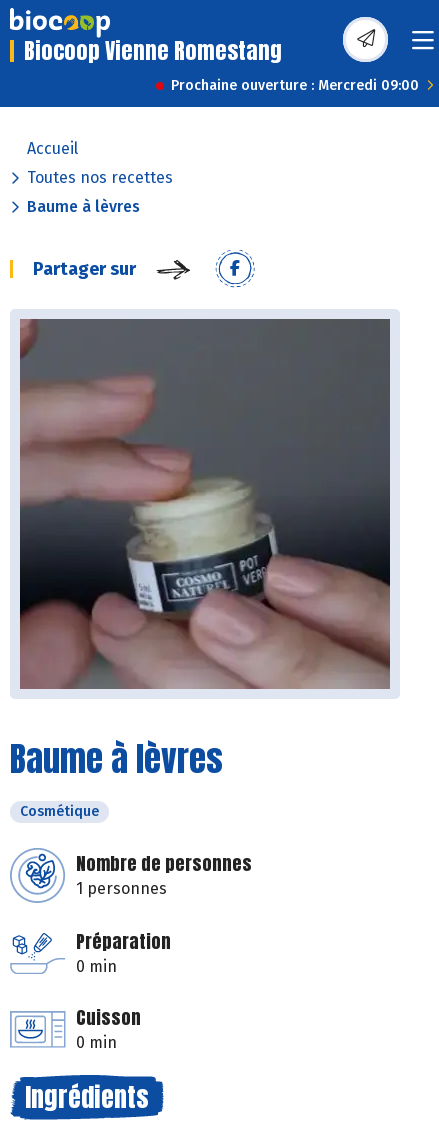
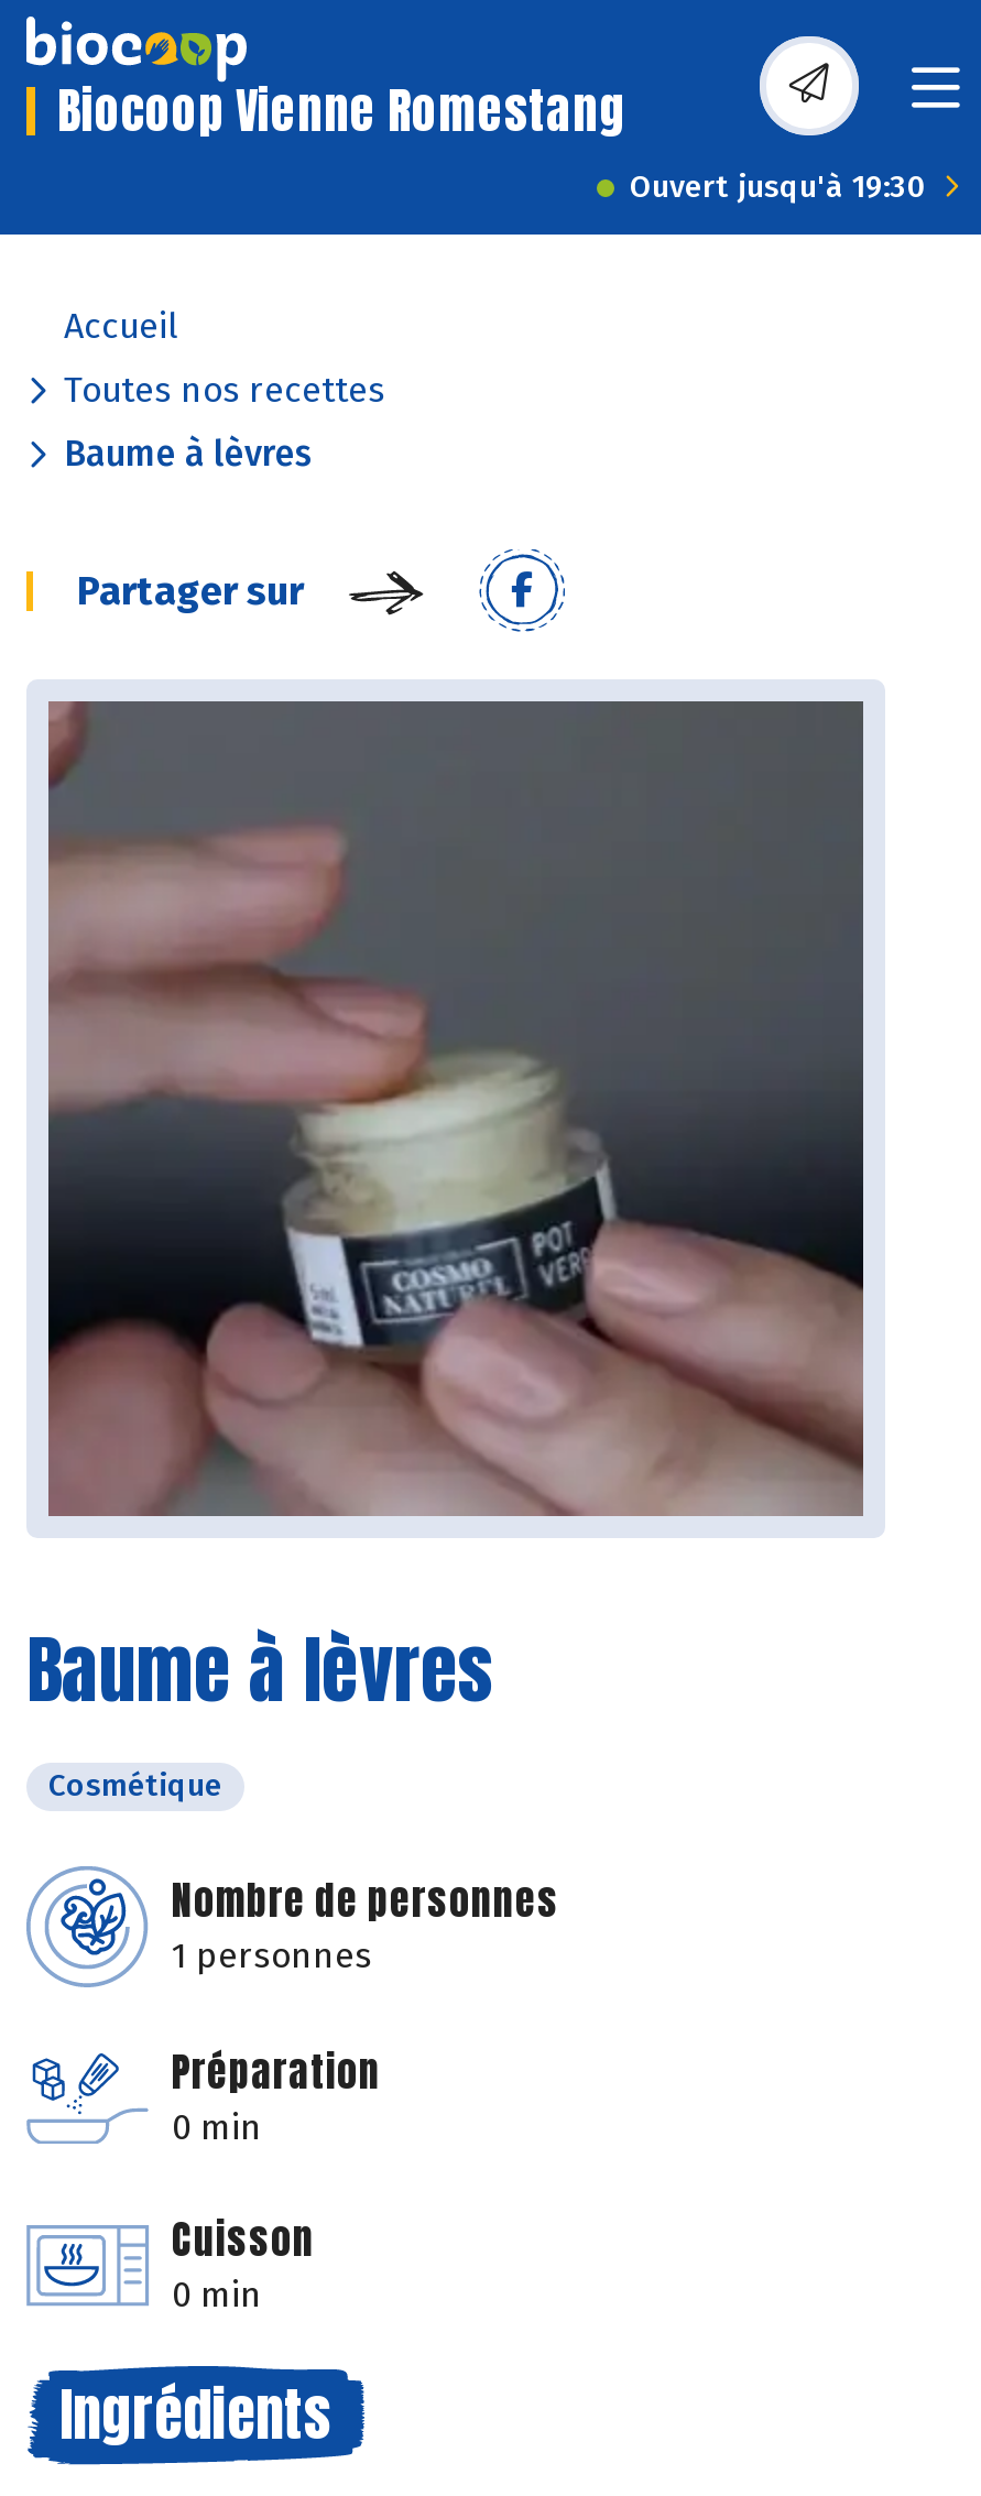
[171,77,419,94] Prochaine ouverture : Mercredi 09:00 -> [630,168,927,206] Ouvert jusqu'à 19:30

